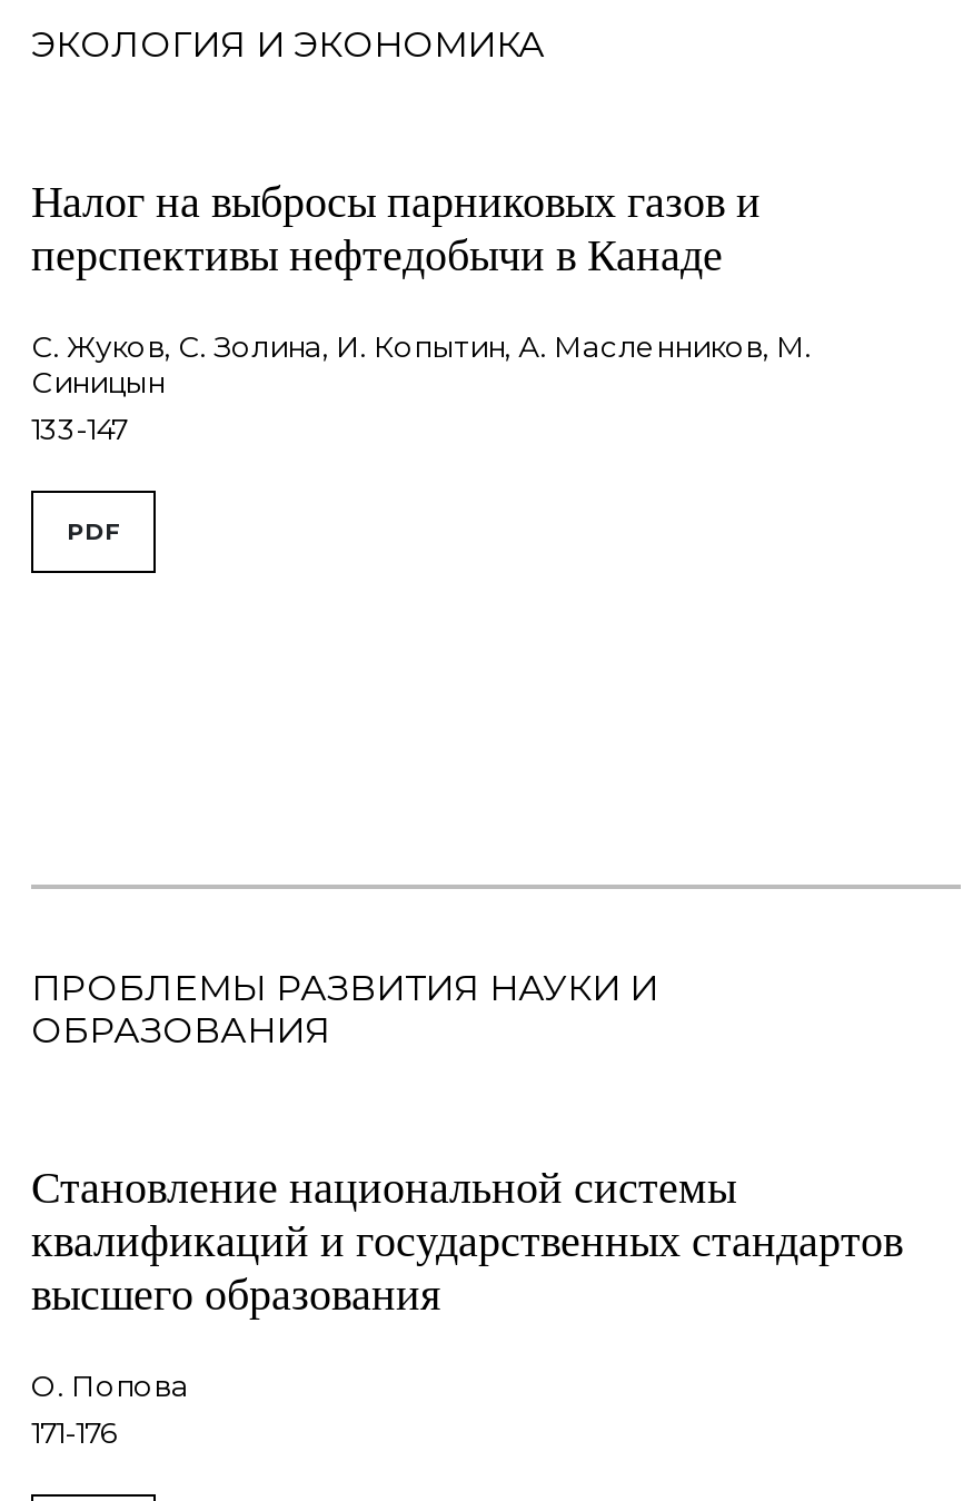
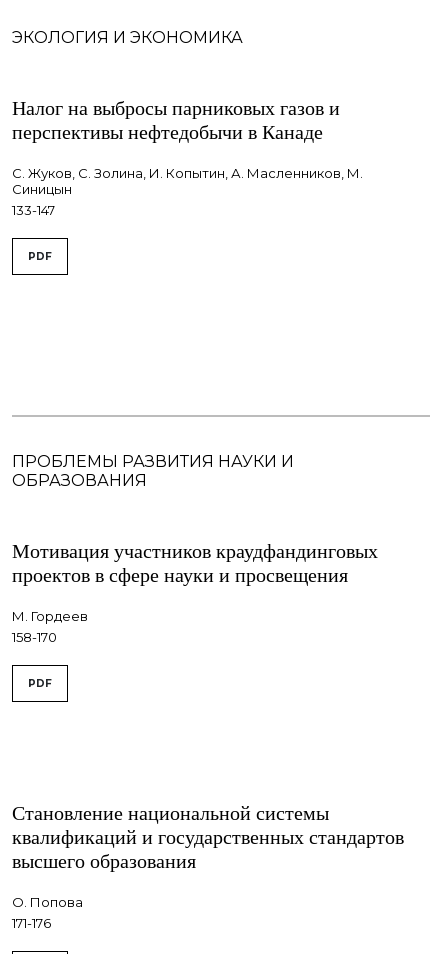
none -> [12,538,378,690] Мотивация участников краудфандинговых | проектов в сфере науки и просвещения | М. Гордеев | 158-170 | PDF

